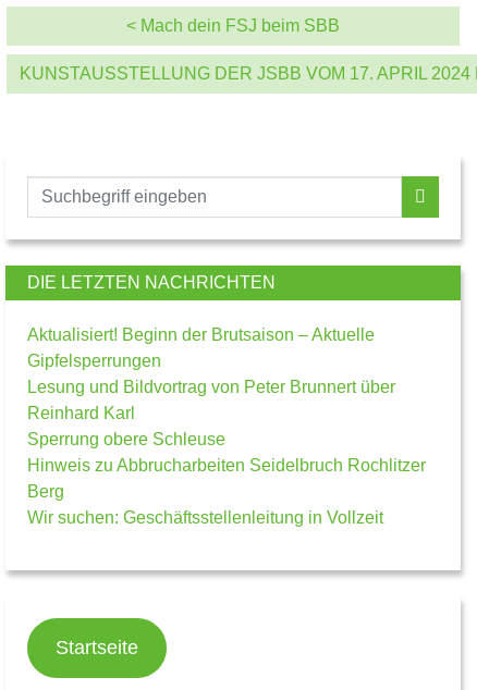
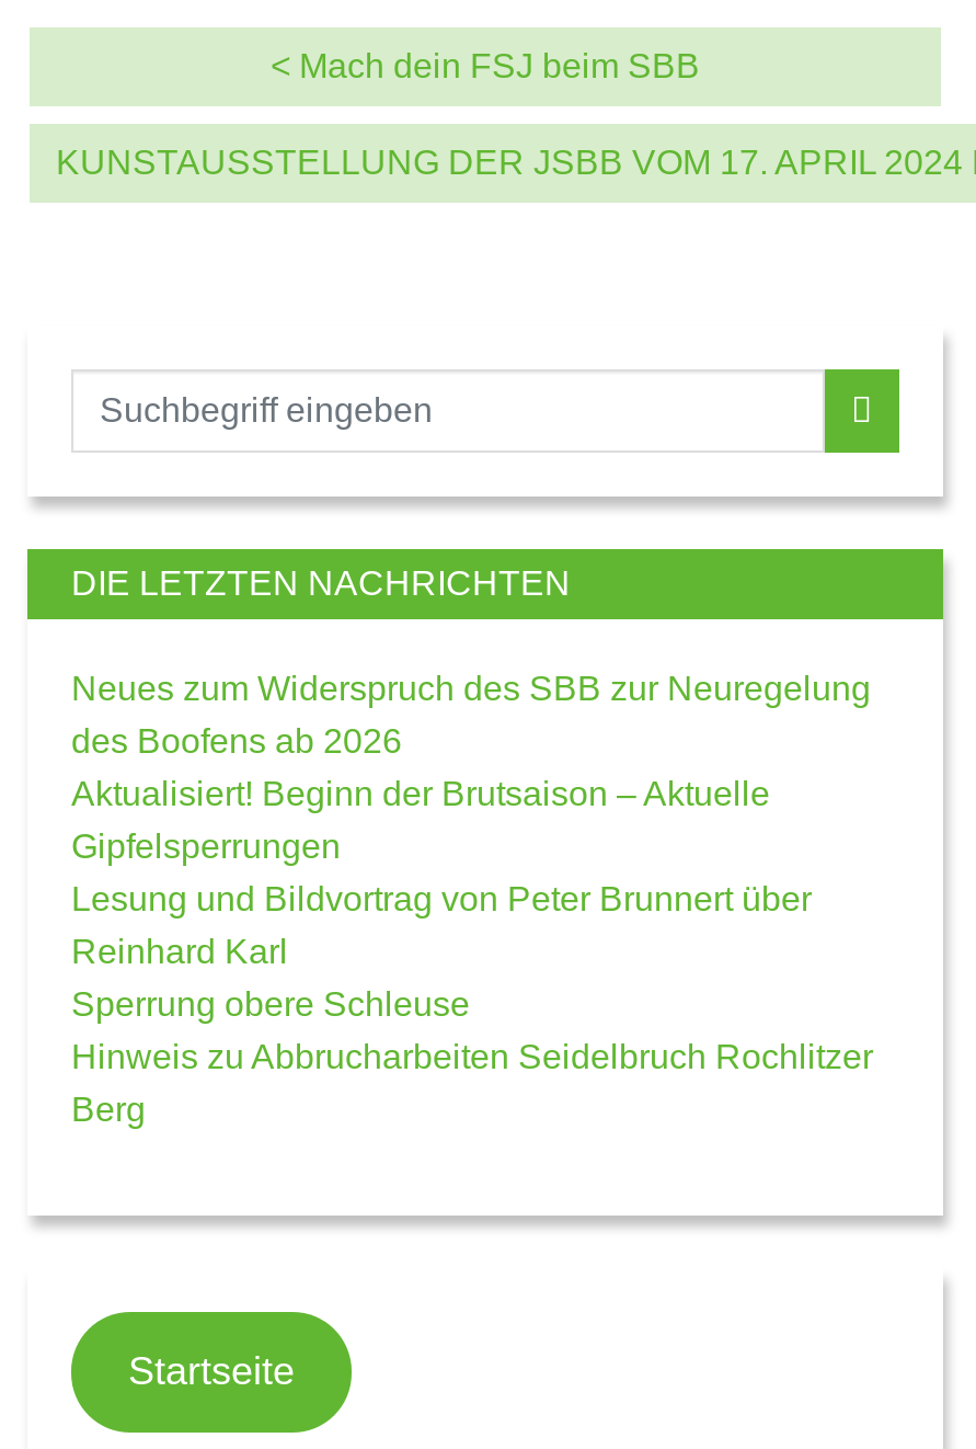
none -> [71,669,871,758] Neues zum Widerspruch des SBB zur Neuregelung | des Boofens ab 2026
moved [27,325,426,500] -> [71,774,873,1127]: Aktualisiert! Beginn der Brutsaison – Aktuelle | Gipfelsperrungen | Lesung und Bildvortrag von Peter Brunnert über | Reinhard Karl | Sperrung obere Schleuse | Hinweis zu Abbrucharbeiten Seidelbruch Rochlitzer | Berg
[27,508,383,526] Wir suchen: Geschäftsstellenleitung in Vollzeit -> none

